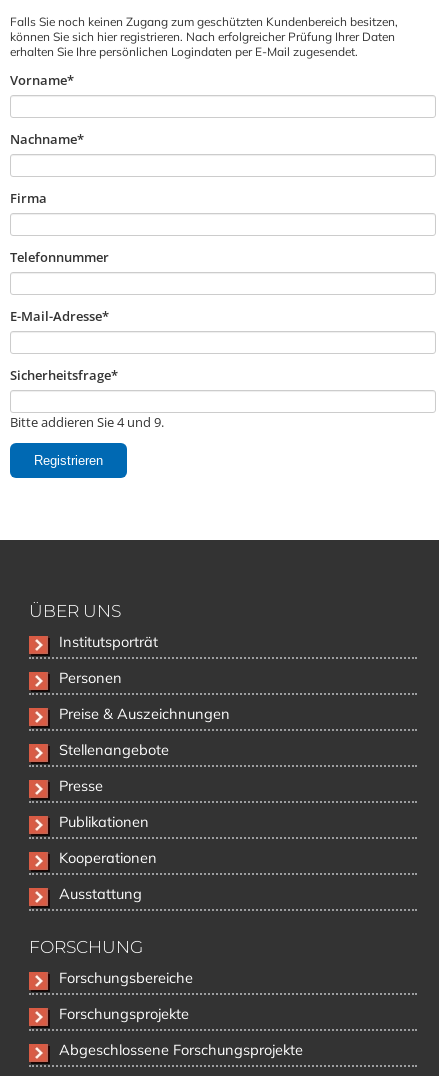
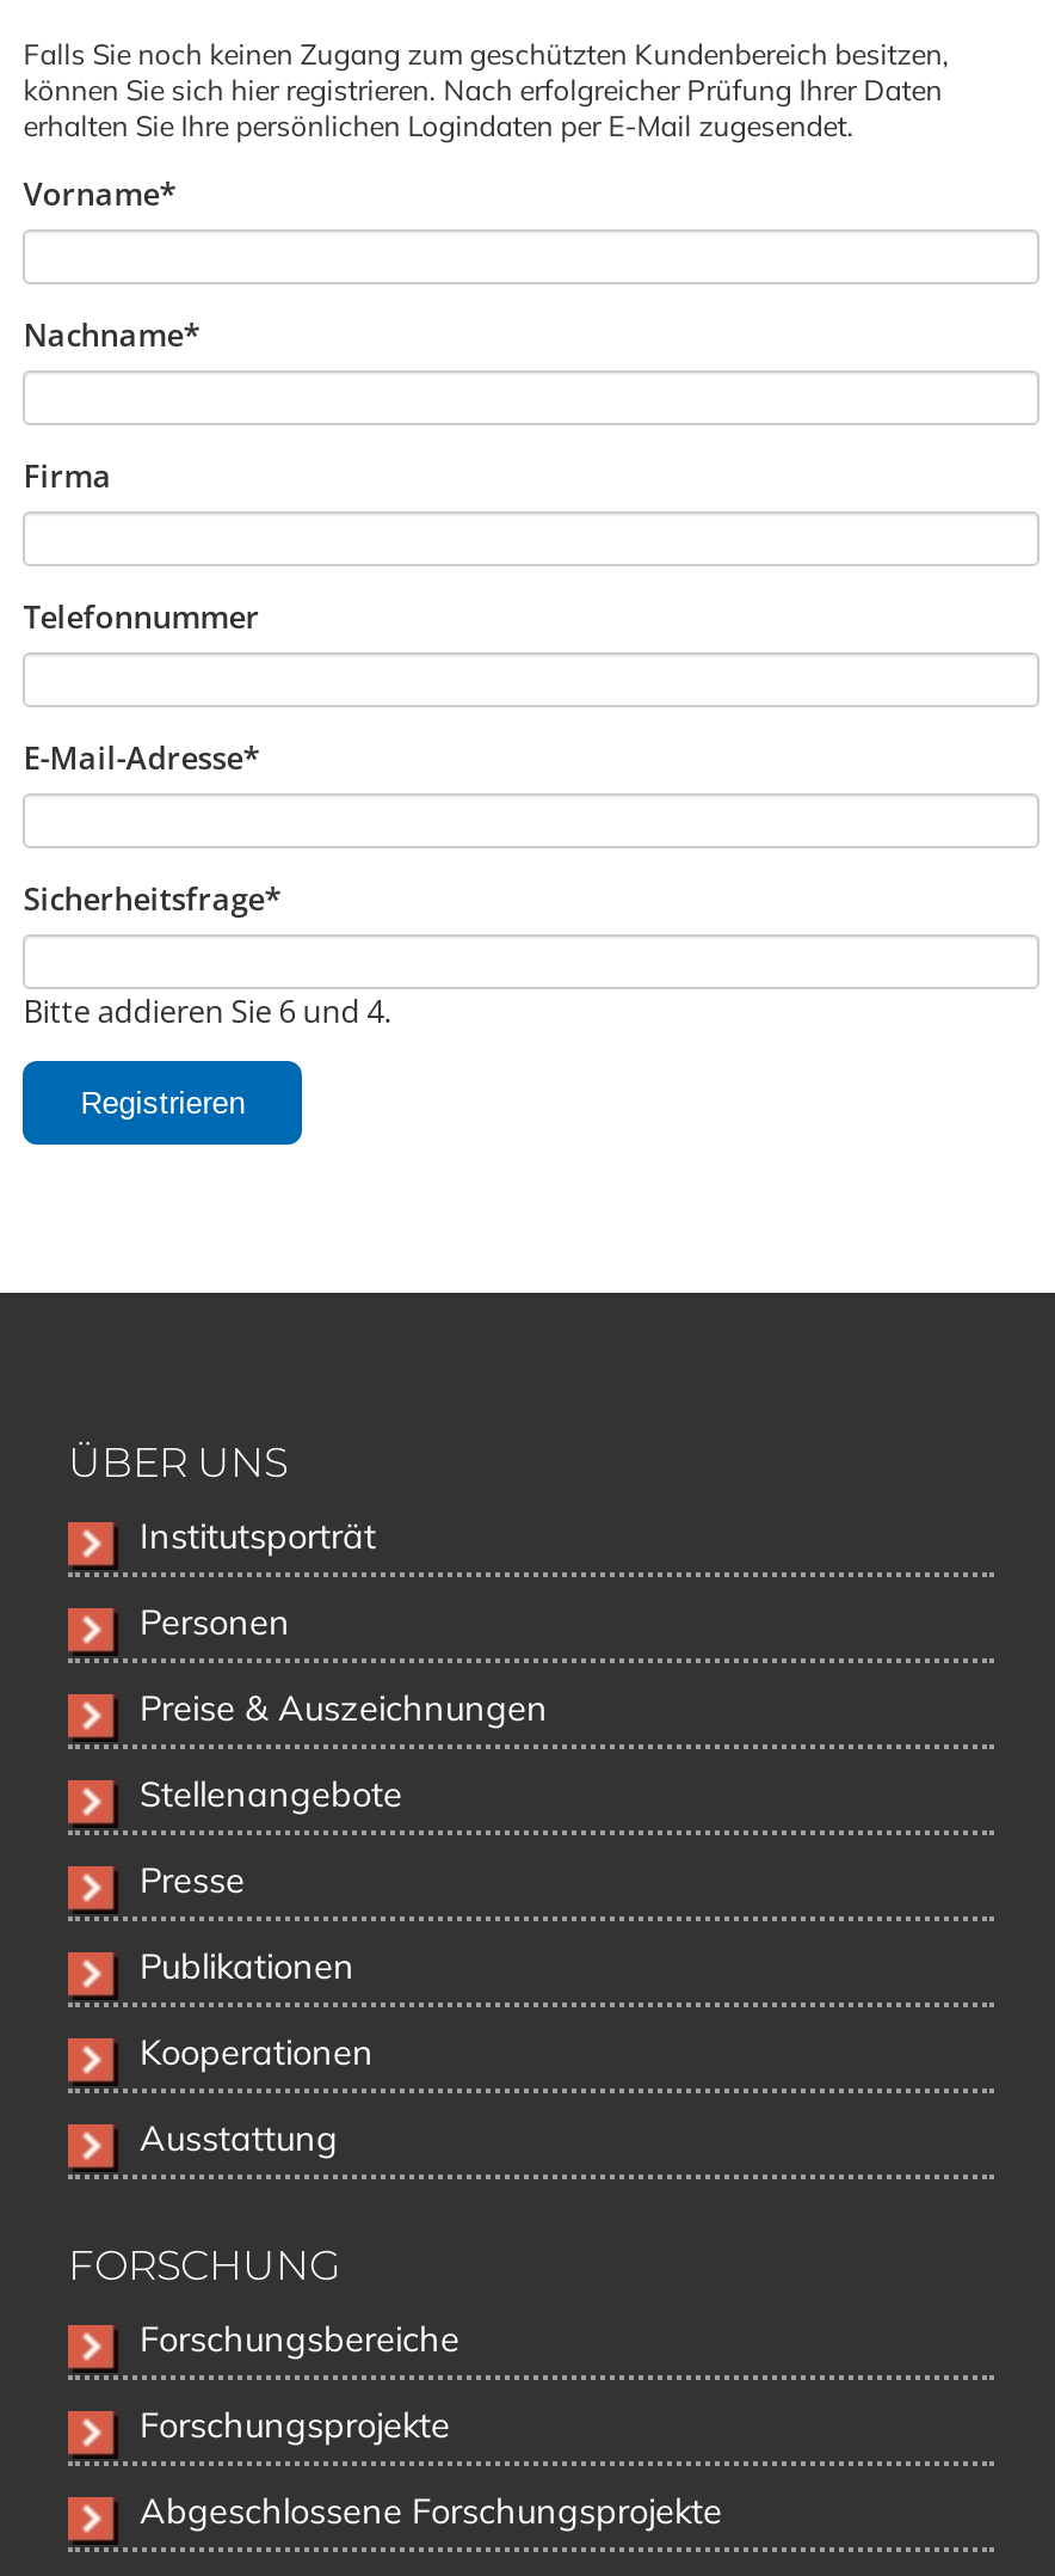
[10,413,164,431] Bitte addieren Sie 4 und 9. -> [23,989,391,1032] Bitte addieren Sie 6 und 4.

